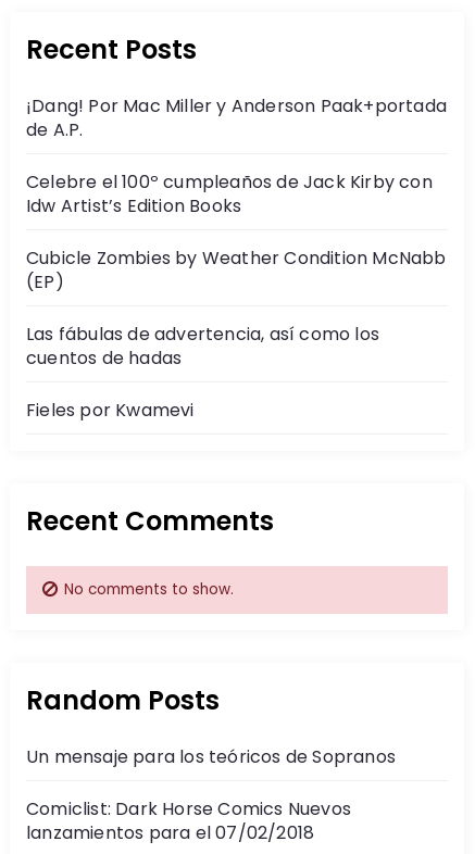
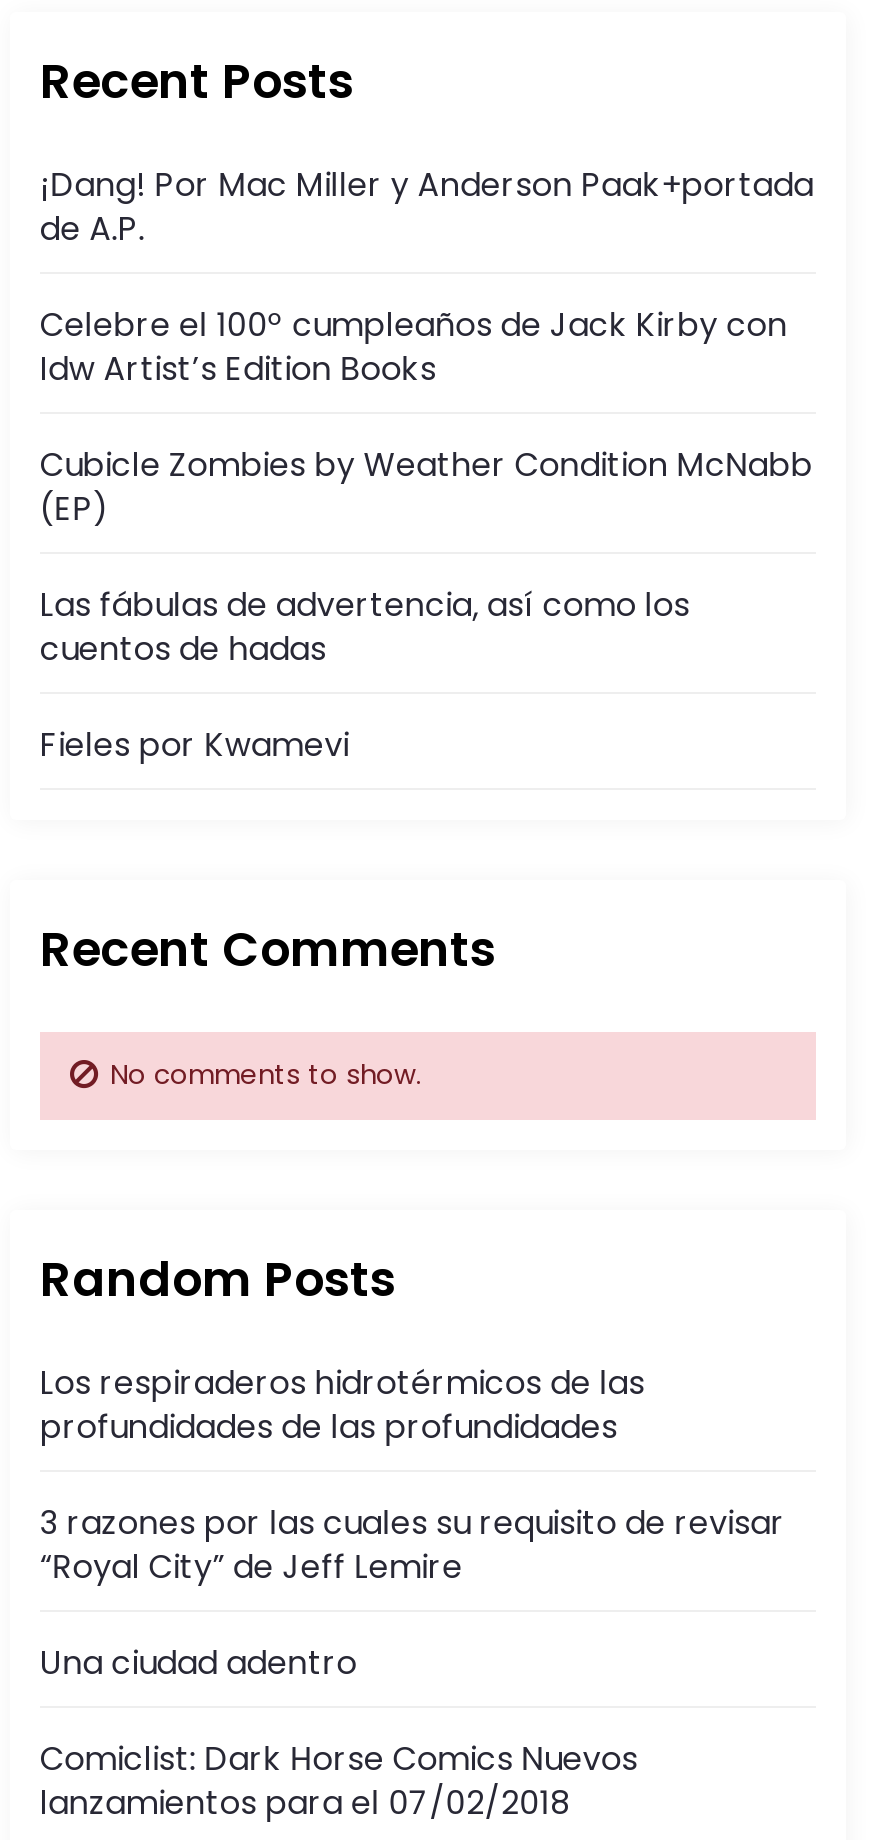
[26,744,396,769] Un mensaje para los teóricos de Sopranos -> [40,1360,785,1686] Los respiraderos hidrotérmicos de las | profundidades de las profundidades | 3 razones por las cuales su requisito de revisar | “Royal City” de Jeff Lemire | Una ciudad adentro

